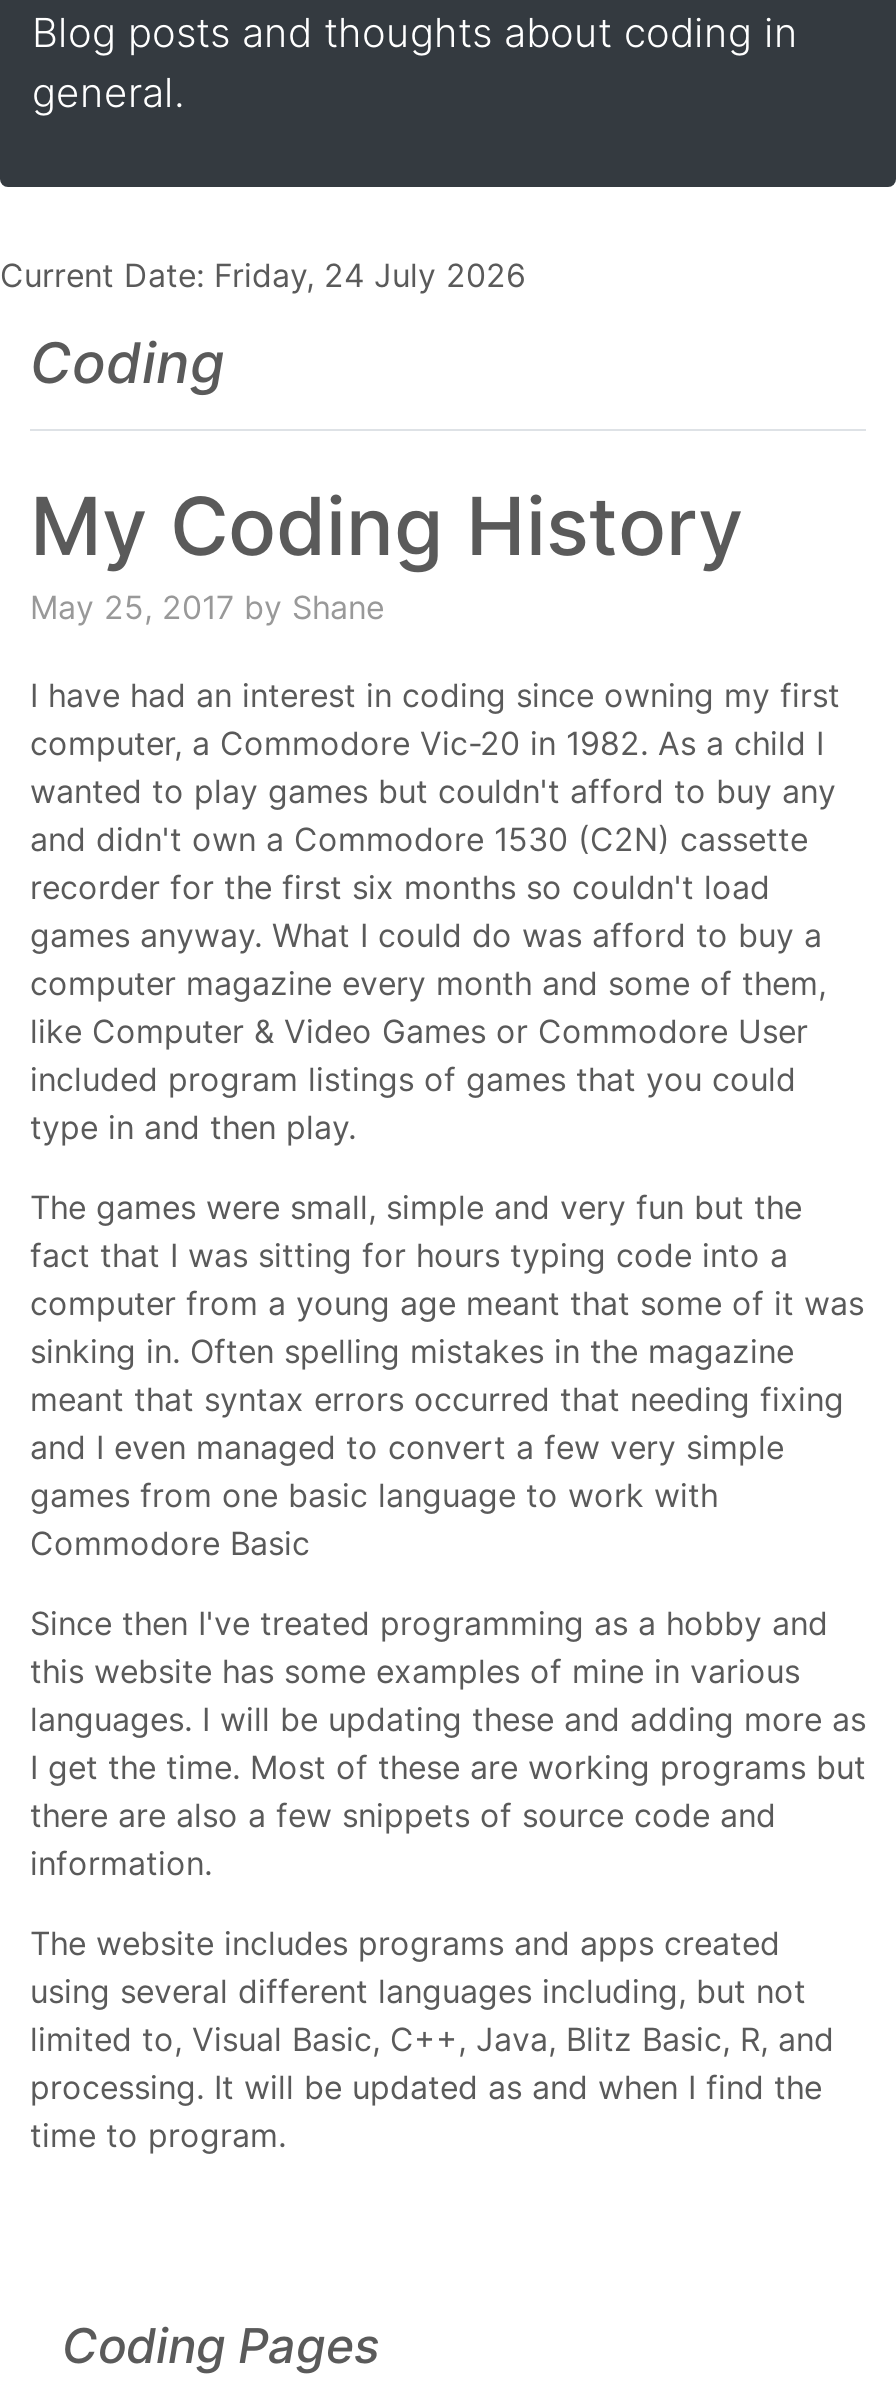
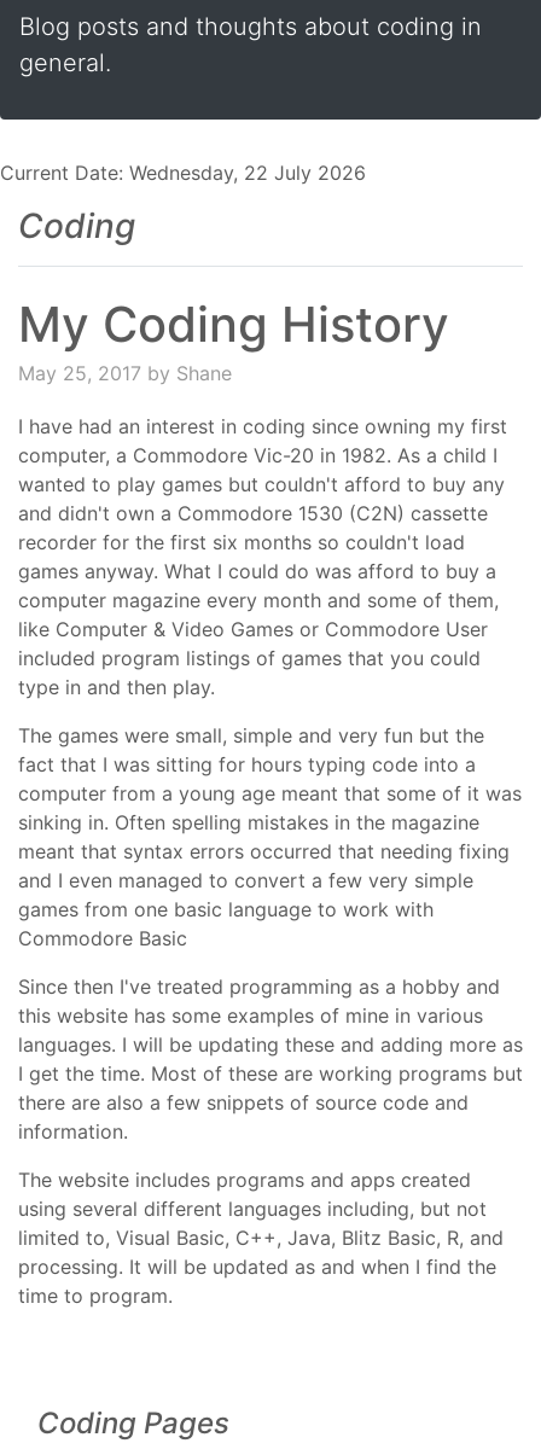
[0,255,526,295] Current Date: Friday, 24 July 2026 -> [0,161,366,185] Current Date: Wednesday, 22 July 2026

